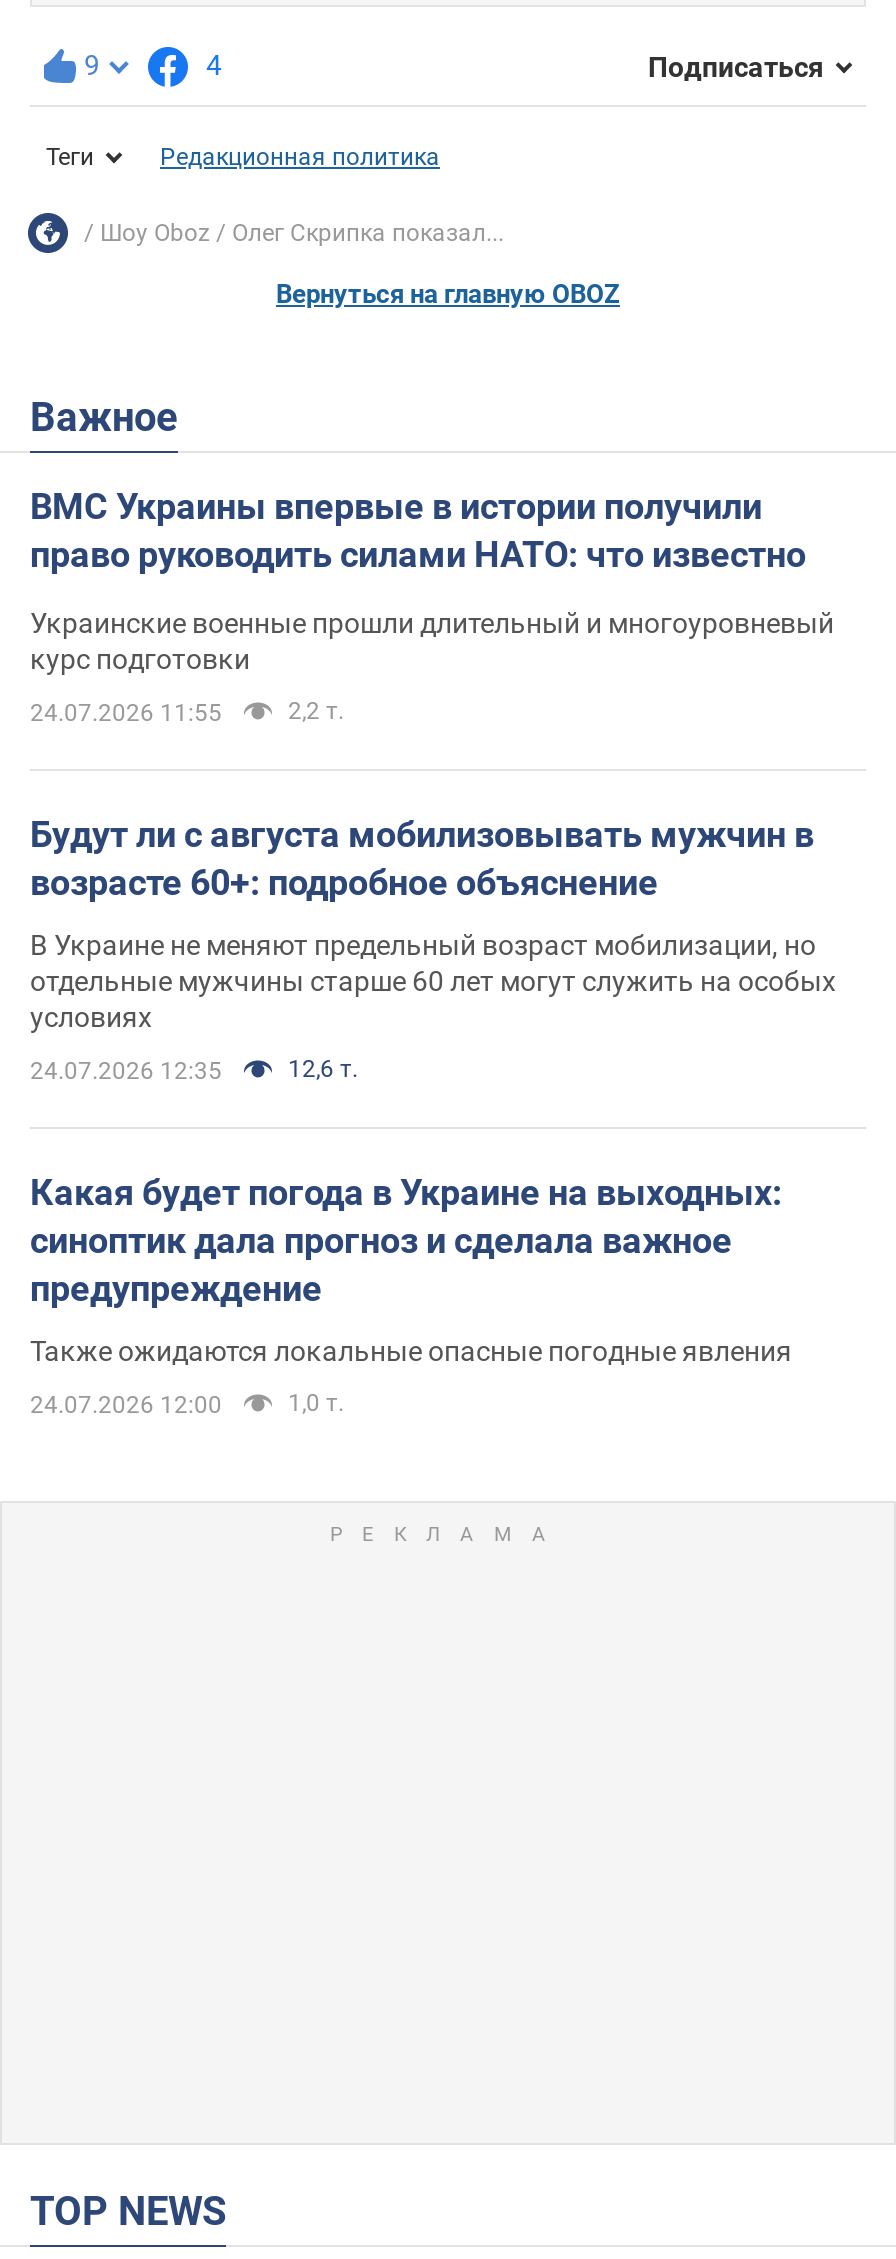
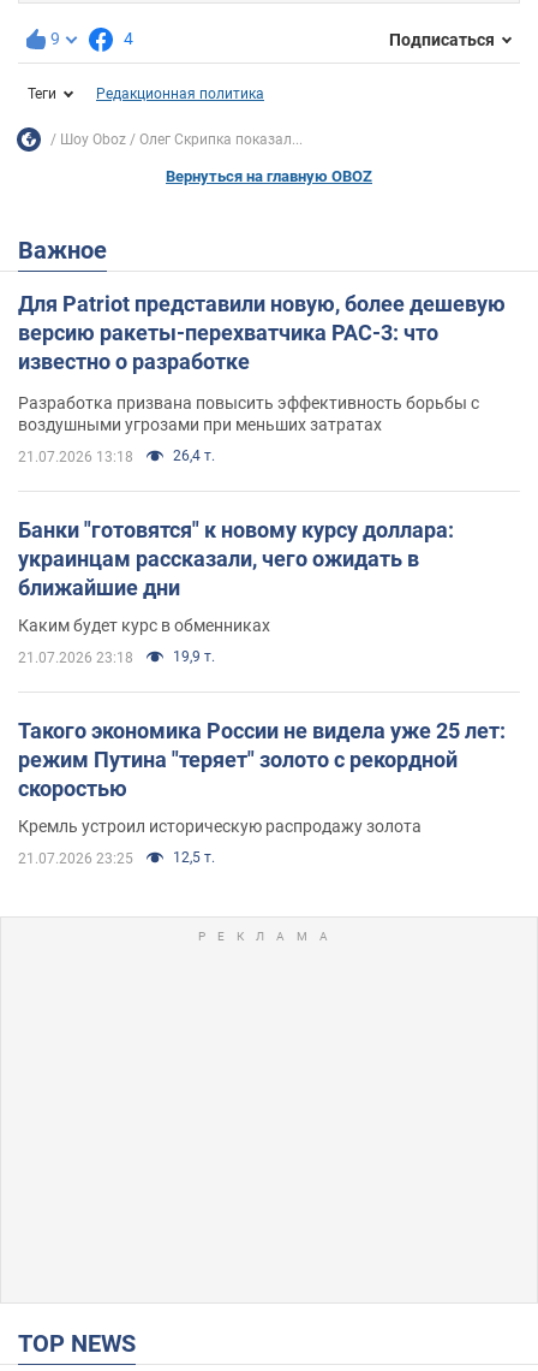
[30,485,806,575] ВМС Украины впервые в истории получили | право руководить силами НАТО: что известно -> [18,291,506,374] Для Patriot представили новую, более дешевую | версию ракеты-перехватчика PAC-3: что | известно о разработке
[30,607,834,675] Украинские военные прошли длительный и многоуровневый | курс подготовки -> [18,393,479,434] Разработка призвана повысить эффективность борьбы с | воздушными угрозами при меньших затратах
[30,697,344,727] 24.07.2026 11:55 | 2,2 т. -> [18,447,215,465] 21.07.2026 13:18 | 26,4 т.
[30,813,814,903] Будут ли с августа мобилизовывать мужчин в | возрасте 60+: подробное объяснение -> [18,517,454,600] Банки "готовятся" к новому курсу доллара: | украинцам рассказали, чего ожидать в | ближайшие дни
[30,929,836,1033] В Украине не меняют предельный возраст мобилизации, но | отдельные мужчины старше 60 лет могут служить на особых | условиях -> [18,616,270,635] Каким будет курс в обменниках
[30,1055,358,1085] 24.07.2026 12:35 | 12,6 т. -> [18,648,215,666] 21.07.2026 23:18 | 19,9 т.
[30,1171,782,1309] Какая будет погода в Украине на выходных: | синоптик дала прогноз и сделала важное | предупреждение -> [18,718,506,801] Такого экономика России не видела уже 25 лет: | режим Путина "теряет" золото с рекордной | скоростью
[30,1335,792,1367] Также ожидаются локальные опасные погодные явления -> [18,817,422,836] Кремль устроил историческую распродажу золота
[30,1389,344,1419] 24.07.2026 12:00 | 1,0 т. -> [18,849,215,867] 21.07.2026 23:25 | 12,5 т.

